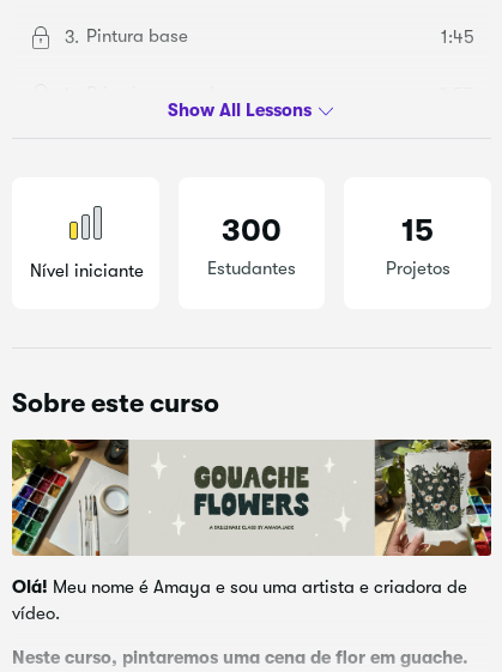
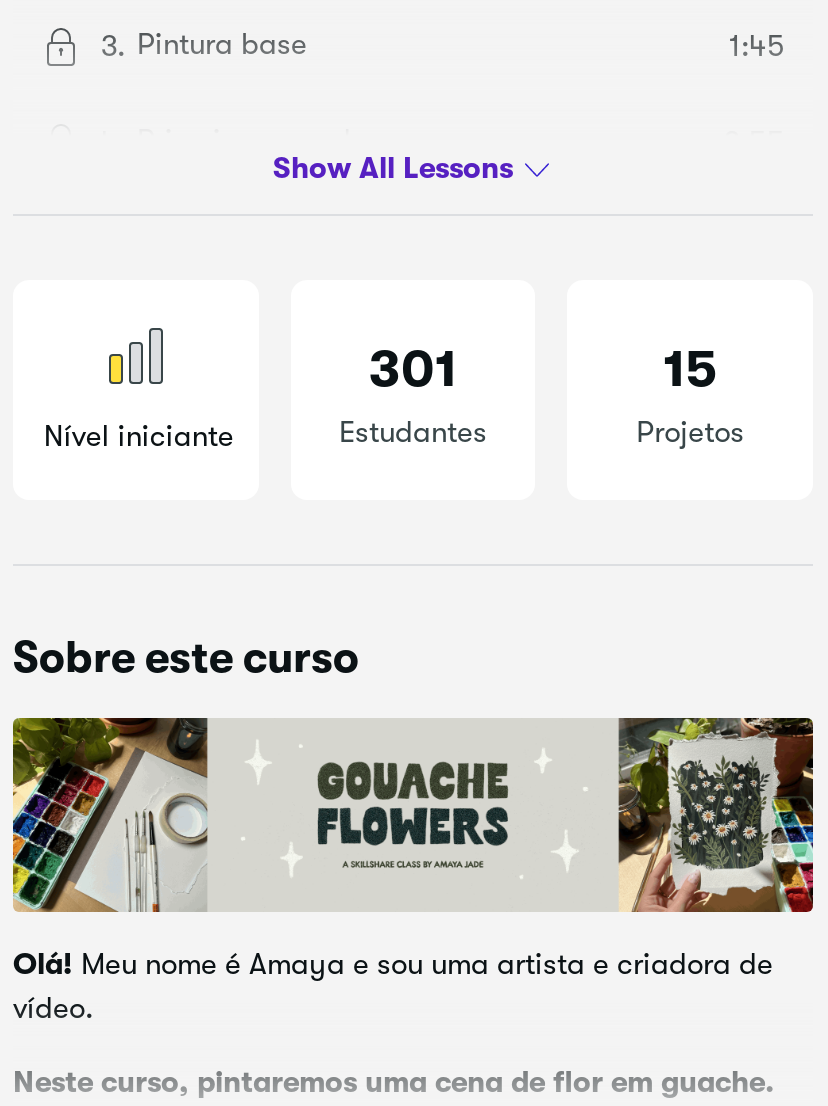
[222,213,282,248] 300 -> [369,340,457,398] 301

